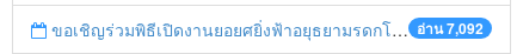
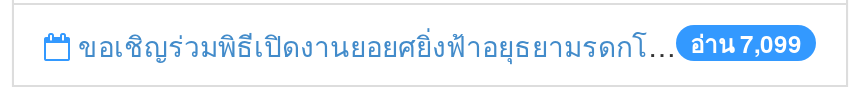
[417,18,484,39] อ่าน 7,092 -> [690,25,802,61] อ่าน 7,099

